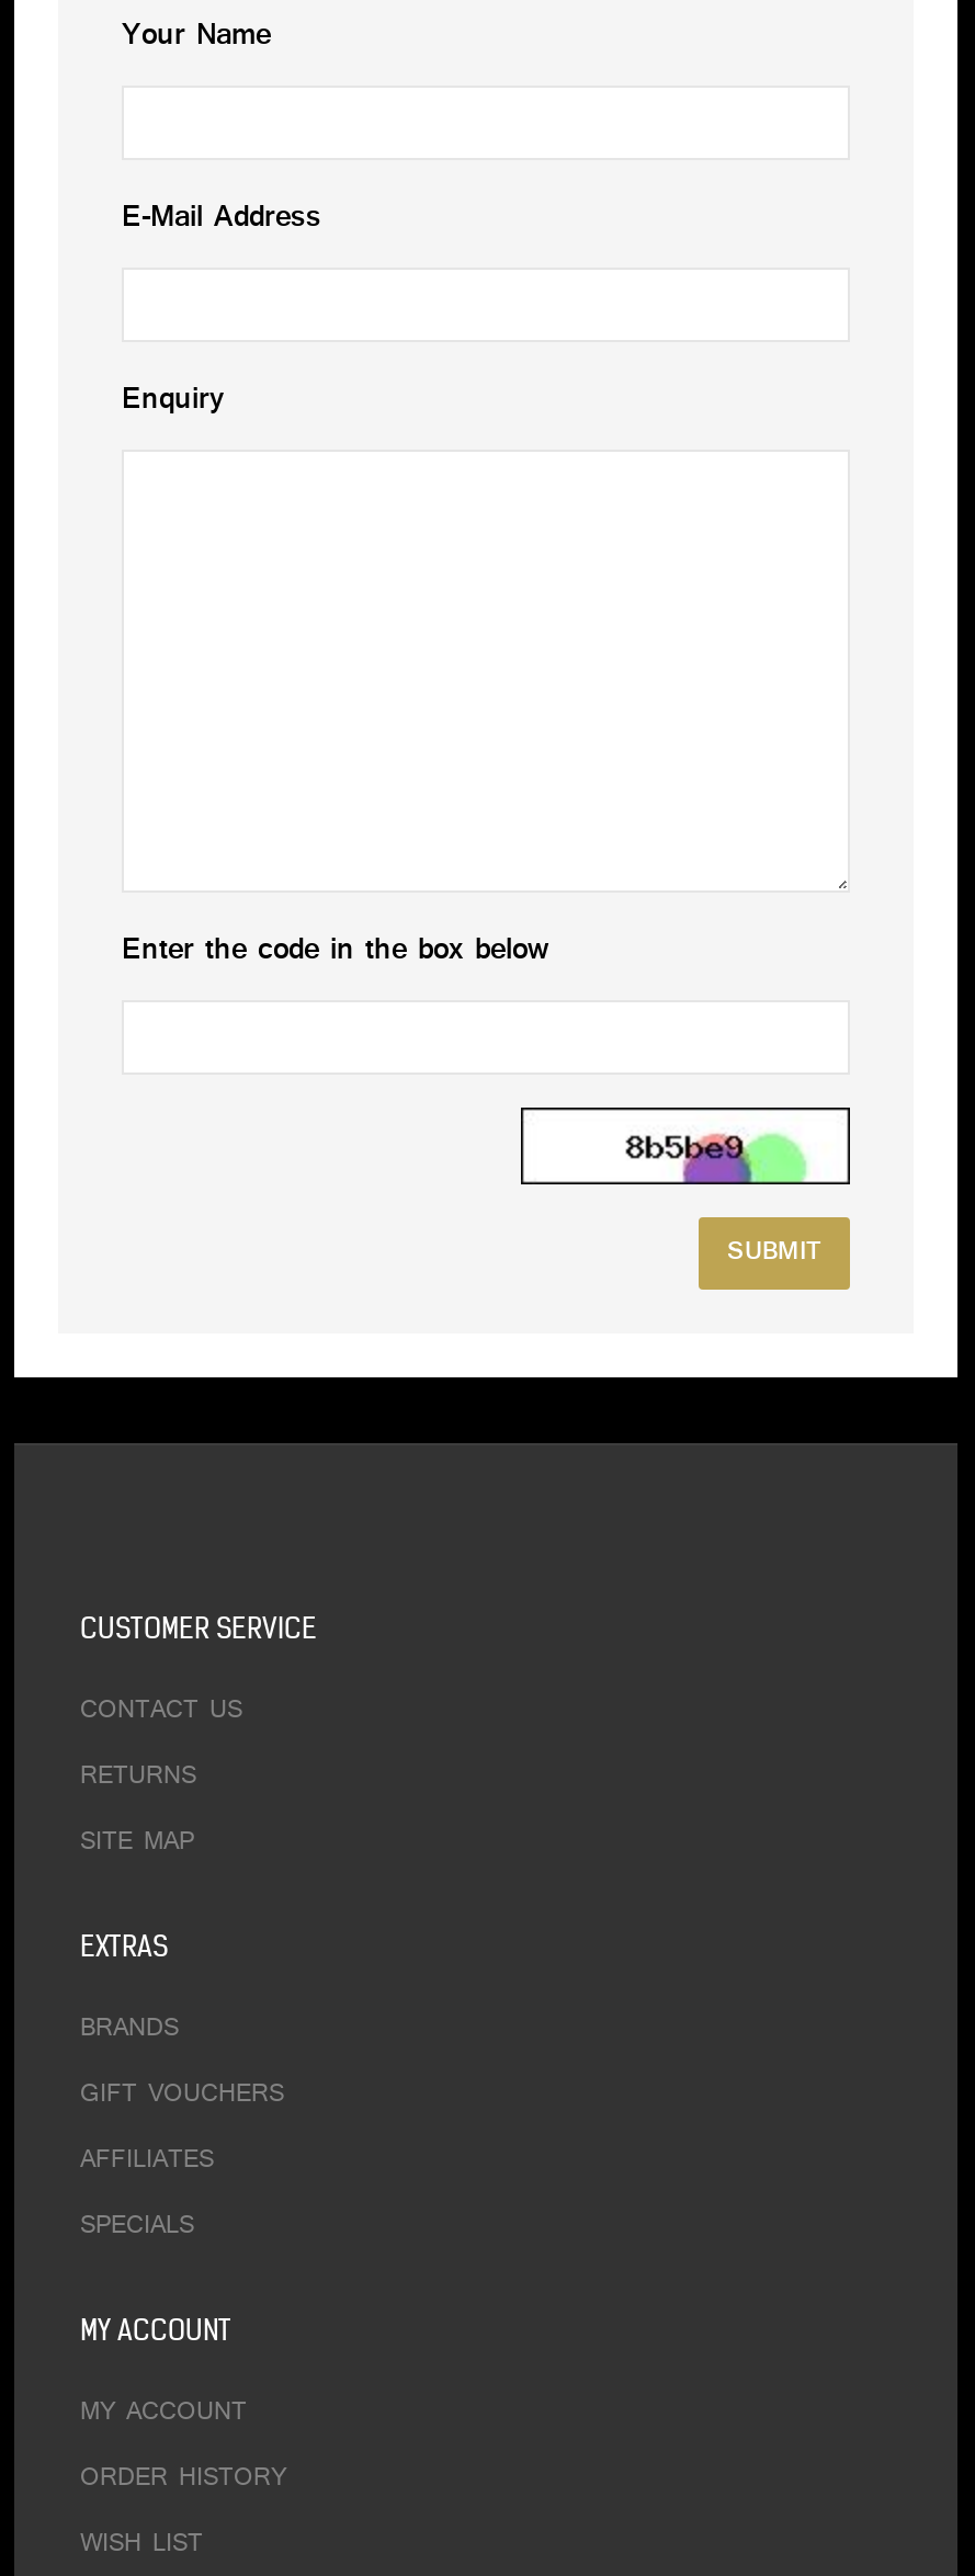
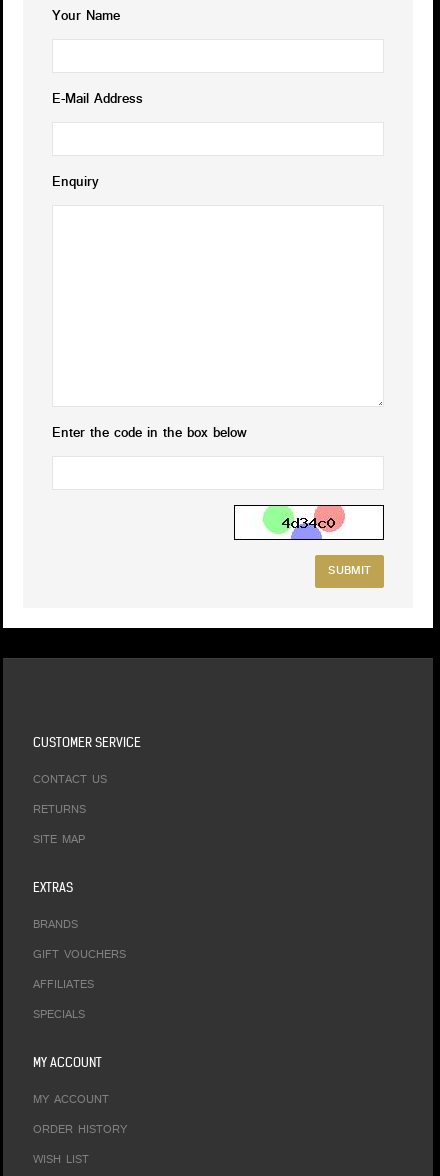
[585,1108,808,1184] [image] -> [262,505,364,540] [image]

